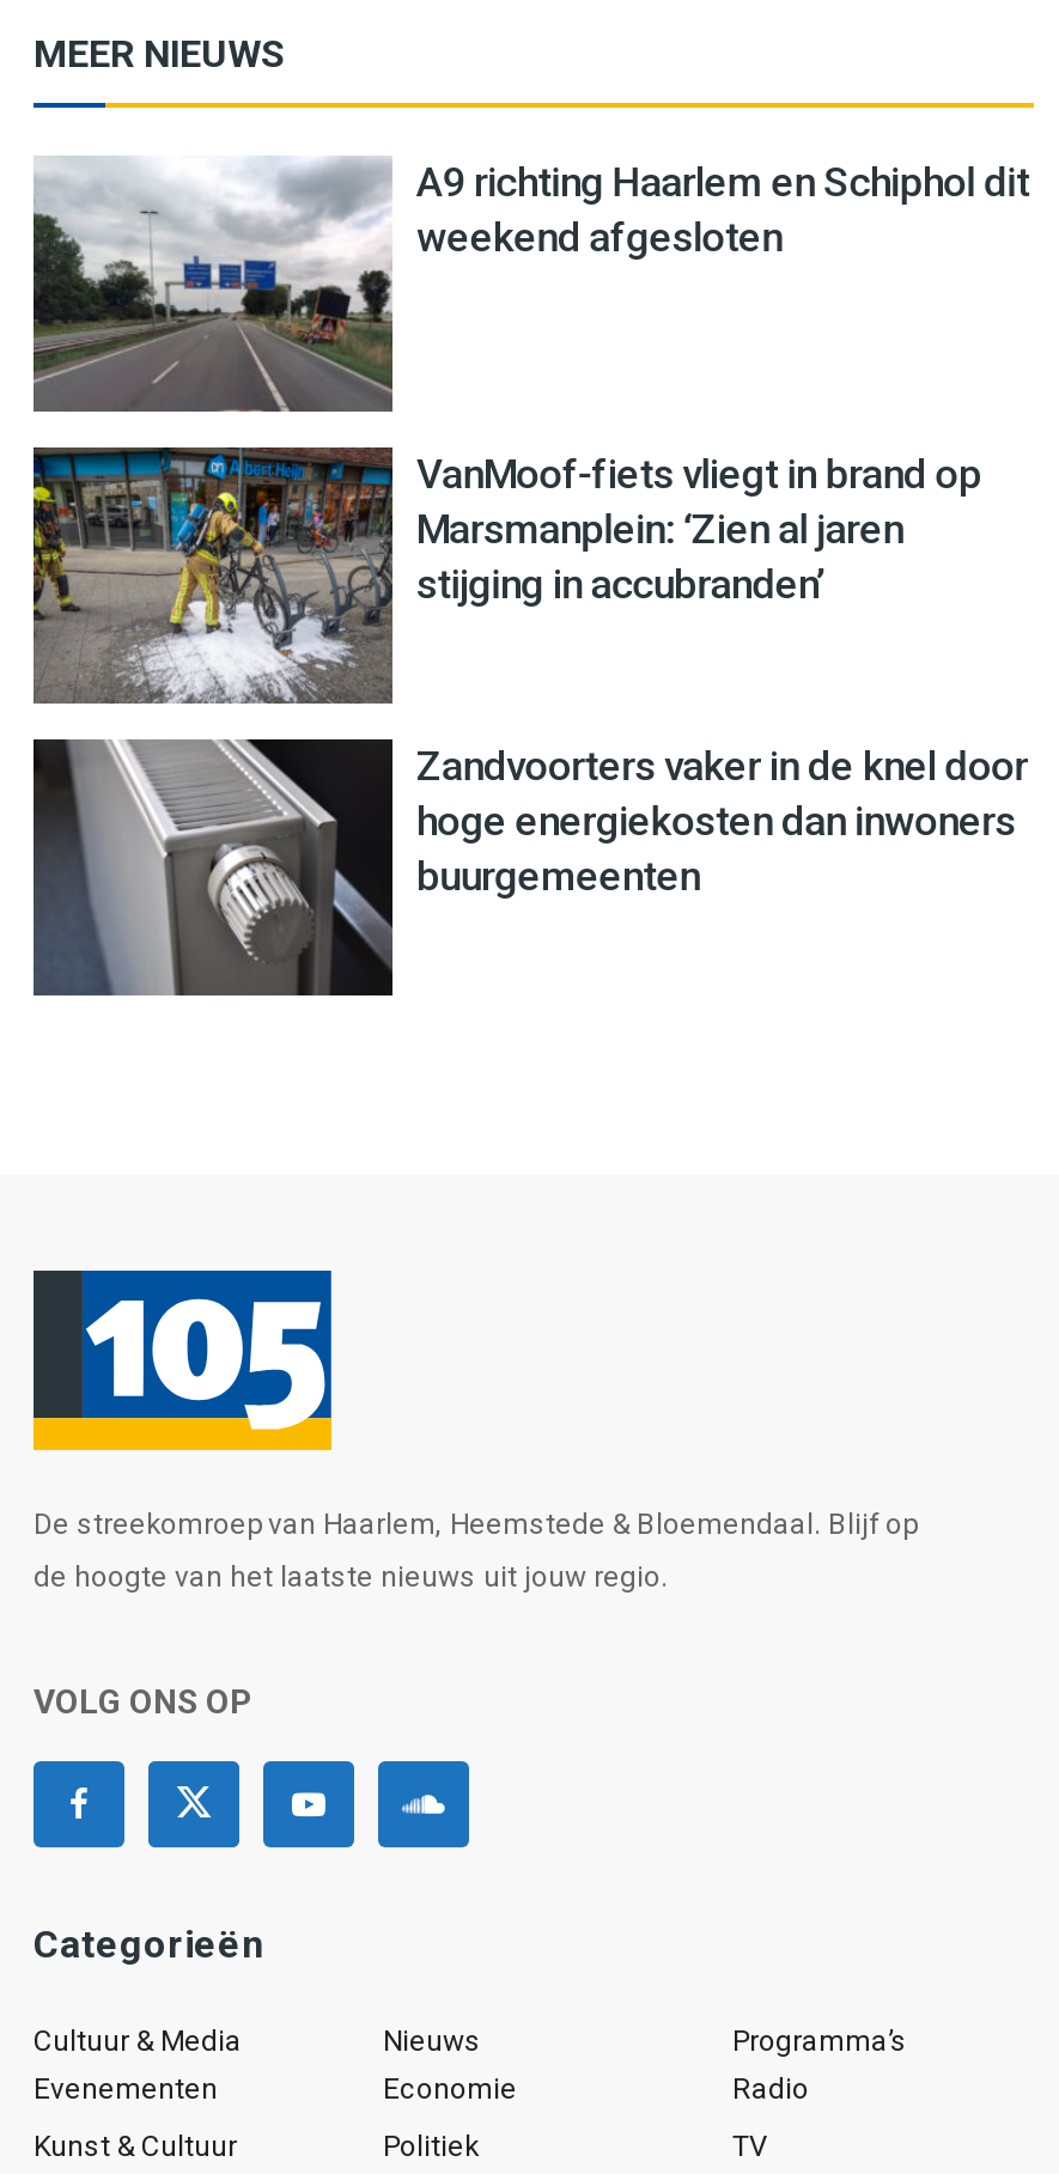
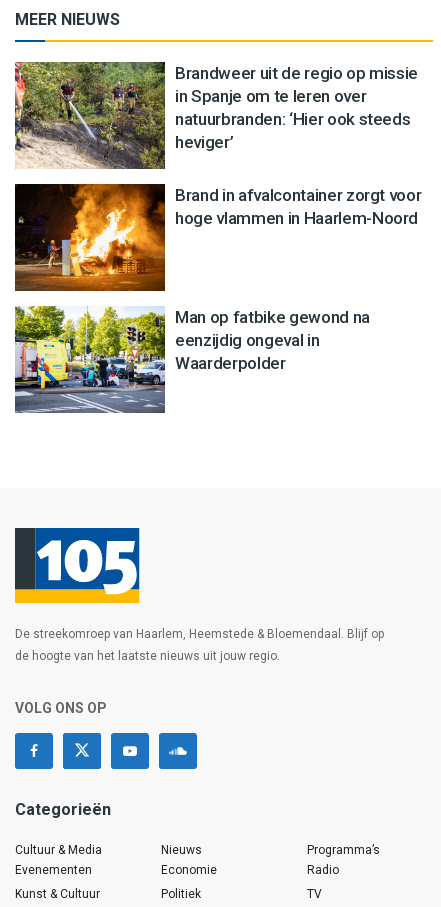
[31,156,1029,414] [image] | A9 richting Haarlem en Schiphol dit | weekend afgesloten -> [14,61,418,169] [image] | Brandweer uit de regio op missie | in Spanje om te leren over | natuurbranden: ‘Hier ook steeds | heviger’
[31,445,981,706] [image] | VanMoof-fiets vliegt in brand op | Marsmanplein: ‘Zien al jaren | stijging in accubranden’ -> [14,183,421,292] [image] | Brand in afvalcontainer zorgt voor | hoge vlammen in Haarlem-Noord
[31,737,1028,995] [image] | Zandvoorters vaker in de knel door | hoge energiekosten dan inwoners | buurgemeenten -> [14,305,370,413] [image] | Man op fatbike gewond na | eenzijdig ongeval in | Waarderpolder

